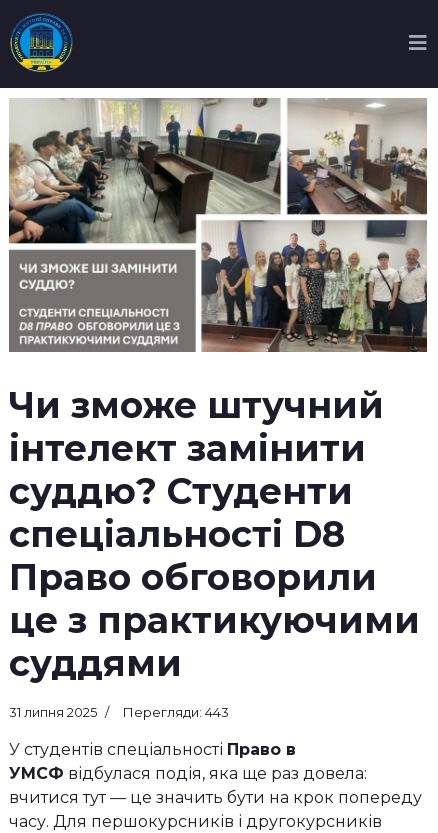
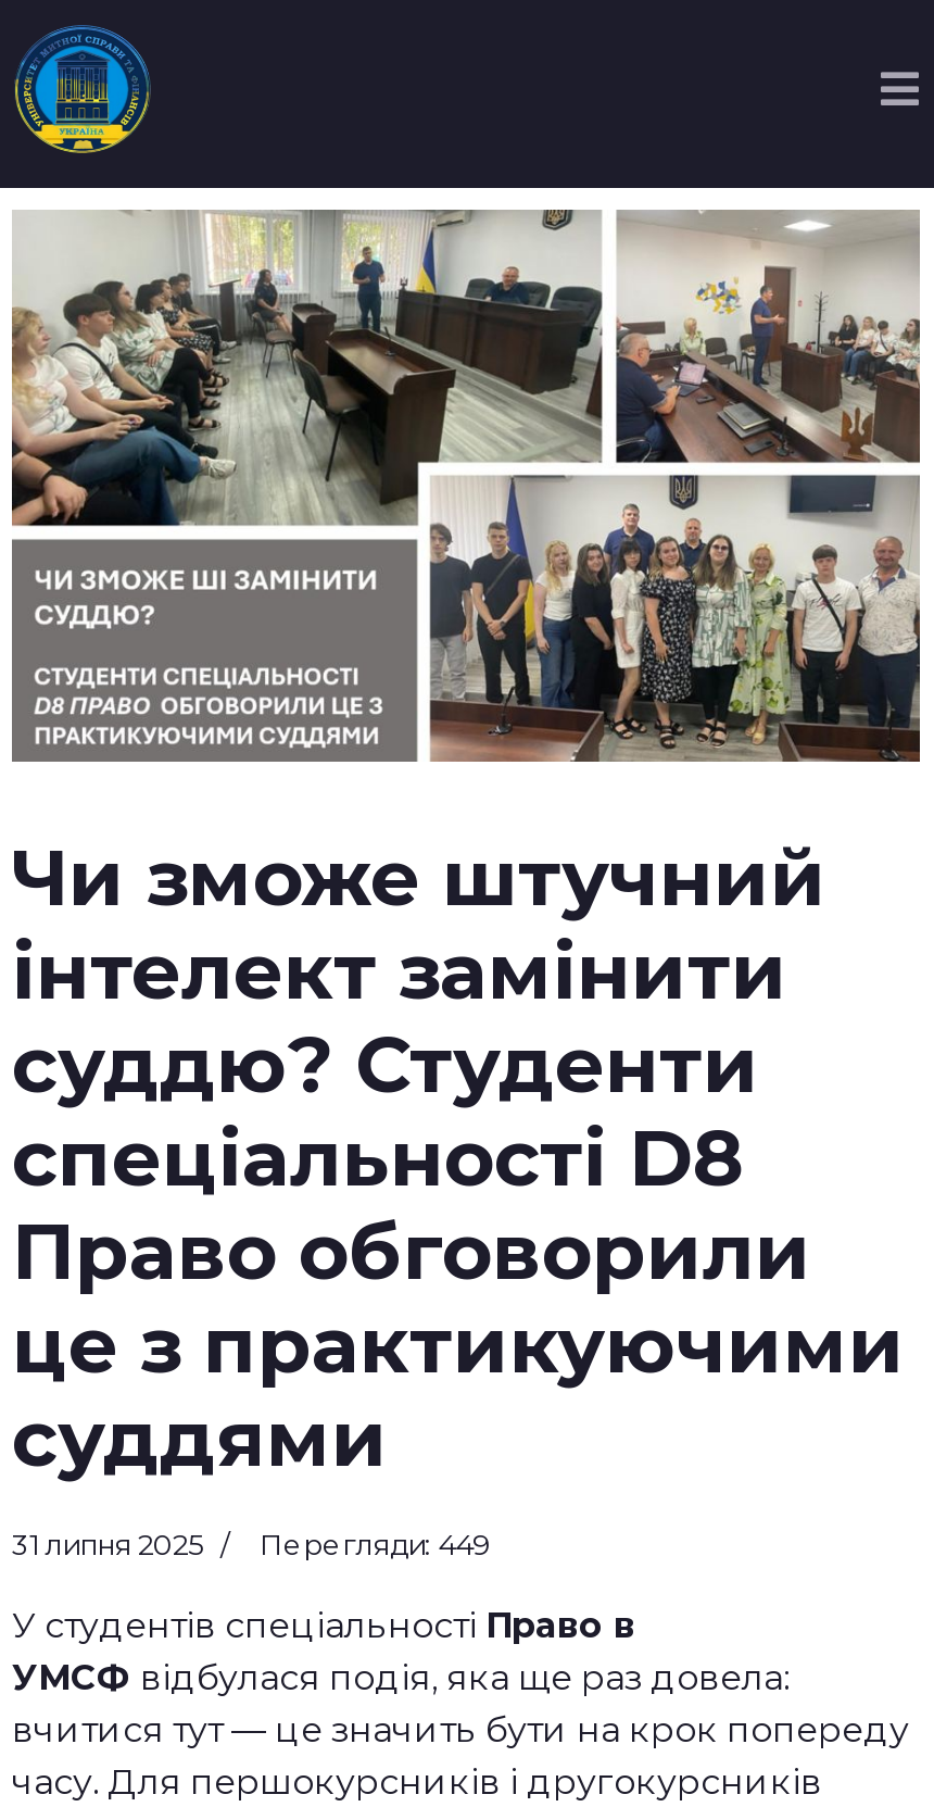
[123,704,229,720] Перегляди: 443 -> [260,1526,490,1561] Перегляди: 449

